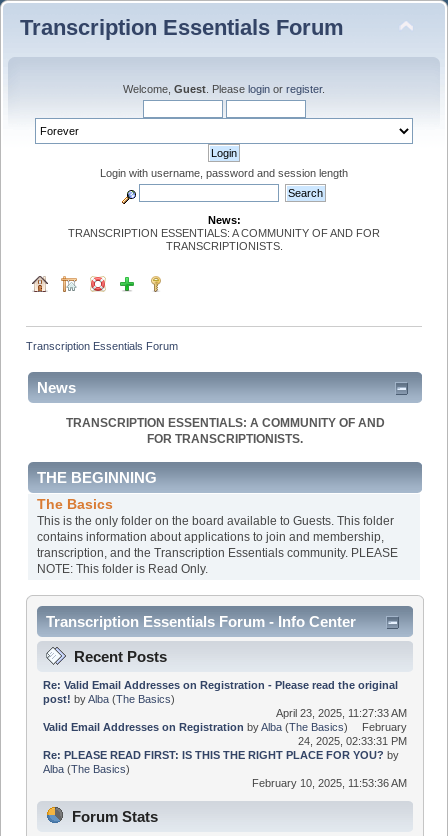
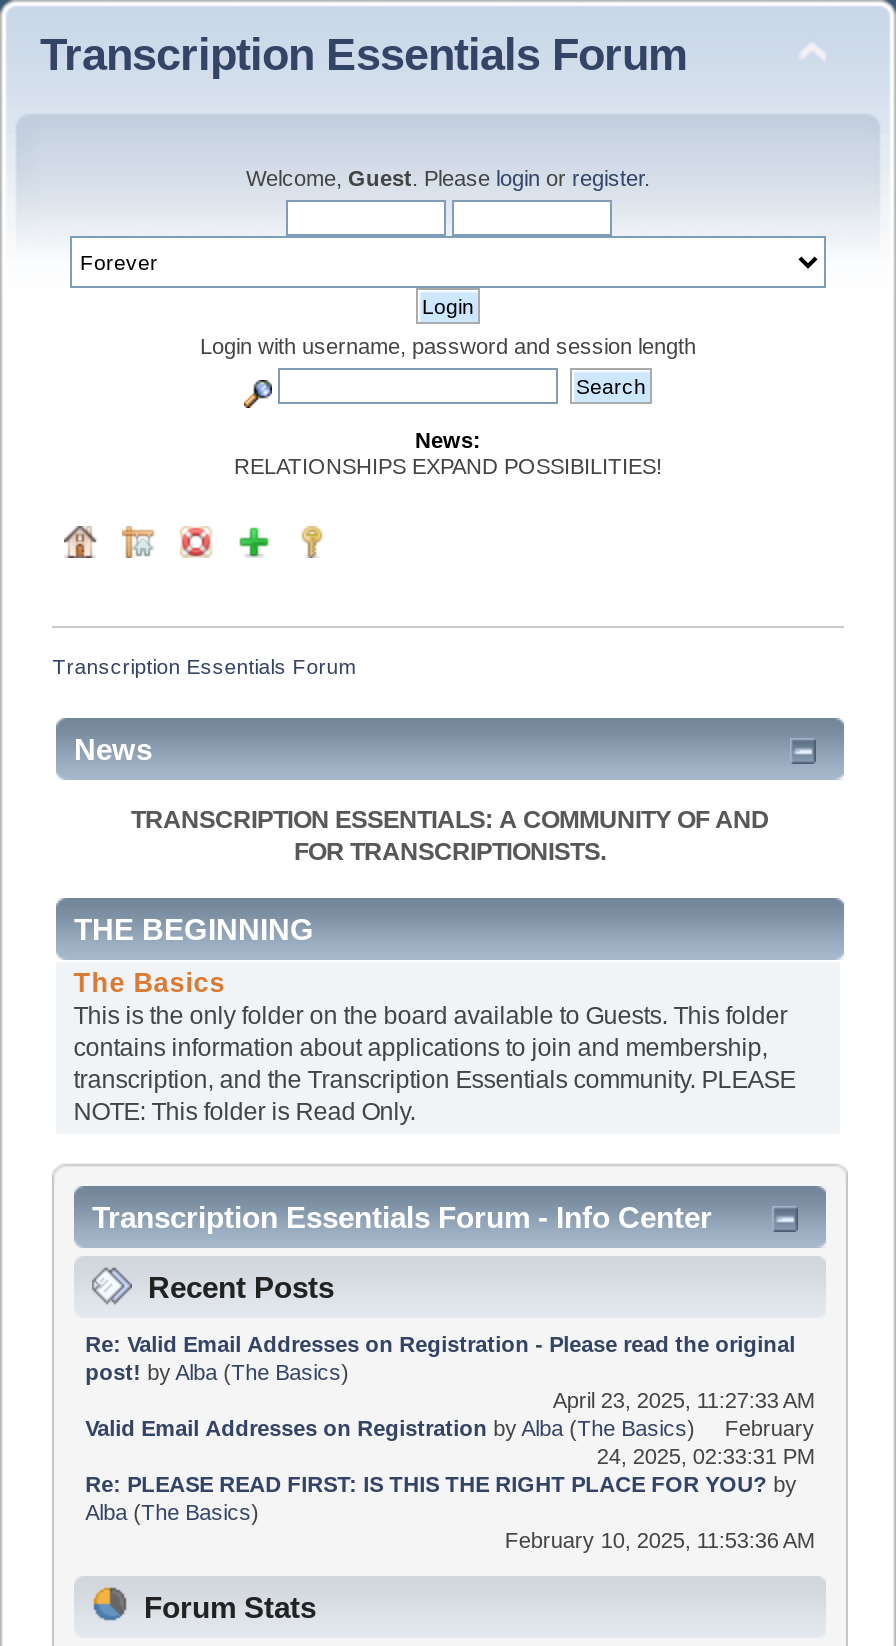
[68,227,380,252] TRANSCRIPTION ESSENTIALS: A COMMUNITY OF AND FOR | TRANSCRIPTIONISTS. -> [234,454,662,478] RELATIONSHIPS EXPAND POSSIBILITIES!

